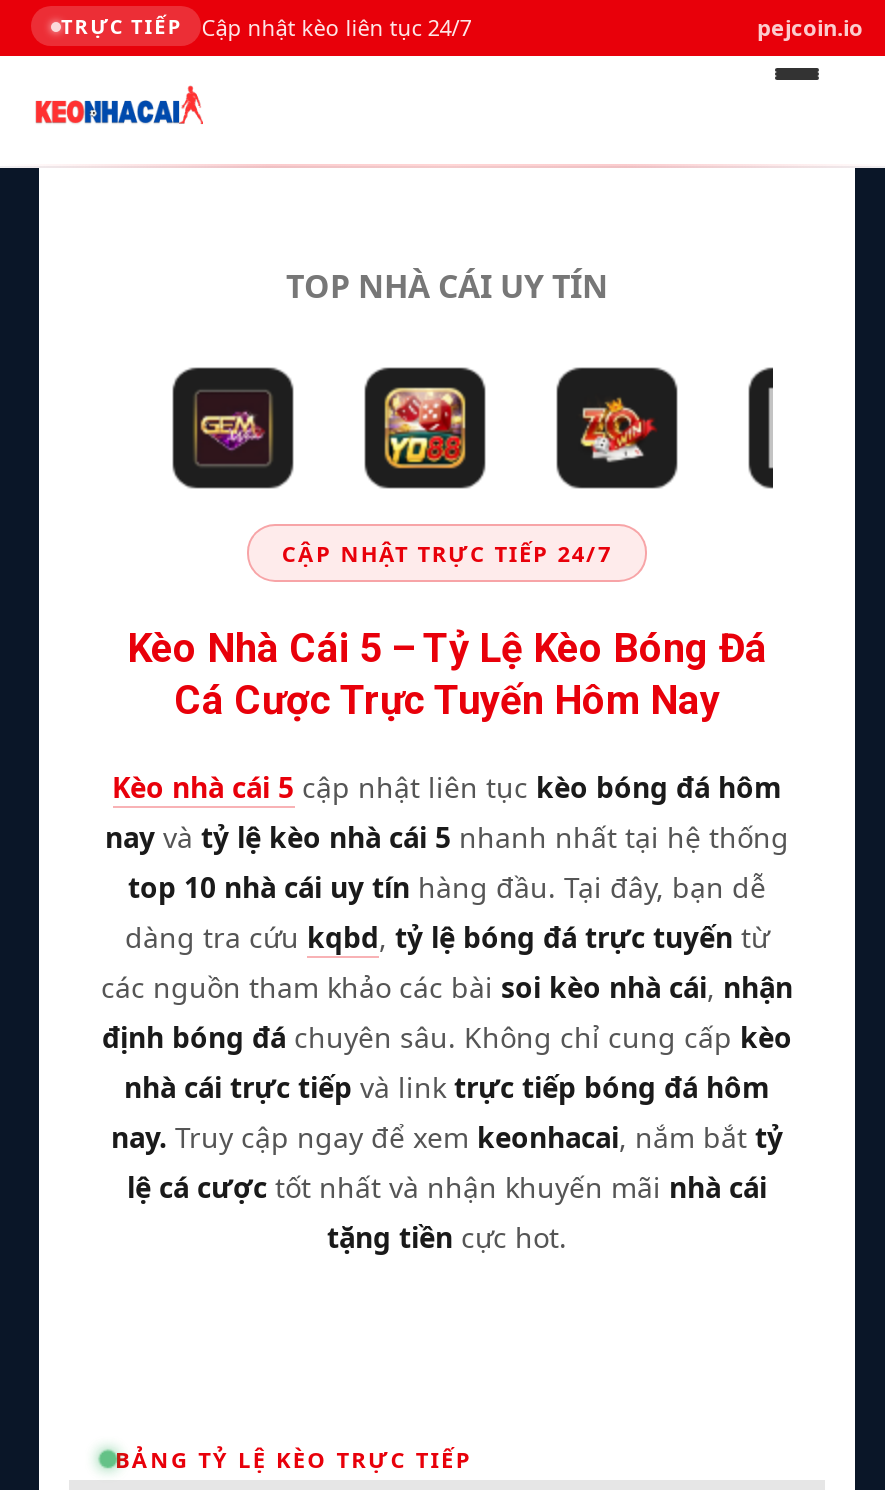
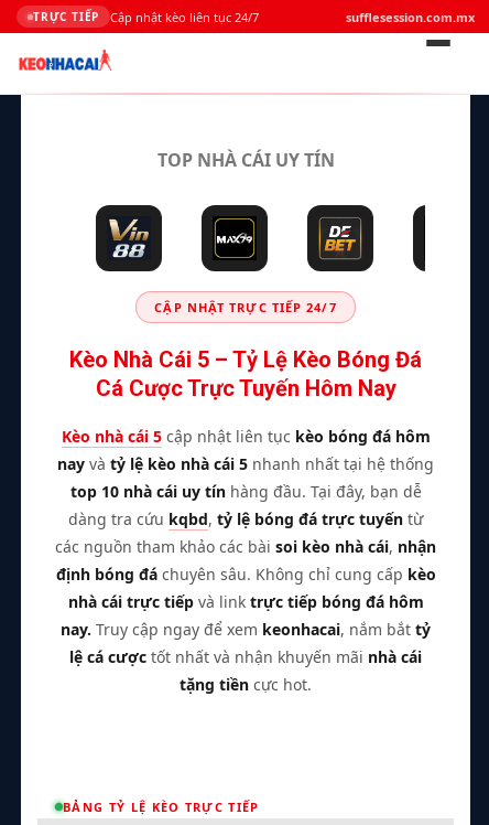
[757,11,863,41] pejcoin.io -> [346,8,475,25] sufflesession.com.mx
[193,390,275,466] [image] -> [107,218,150,259] [image]
[383,386,467,470] [image] -> [211,216,256,260] [image]
[581,398,657,462] [image] -> [318,217,362,259] [image]

